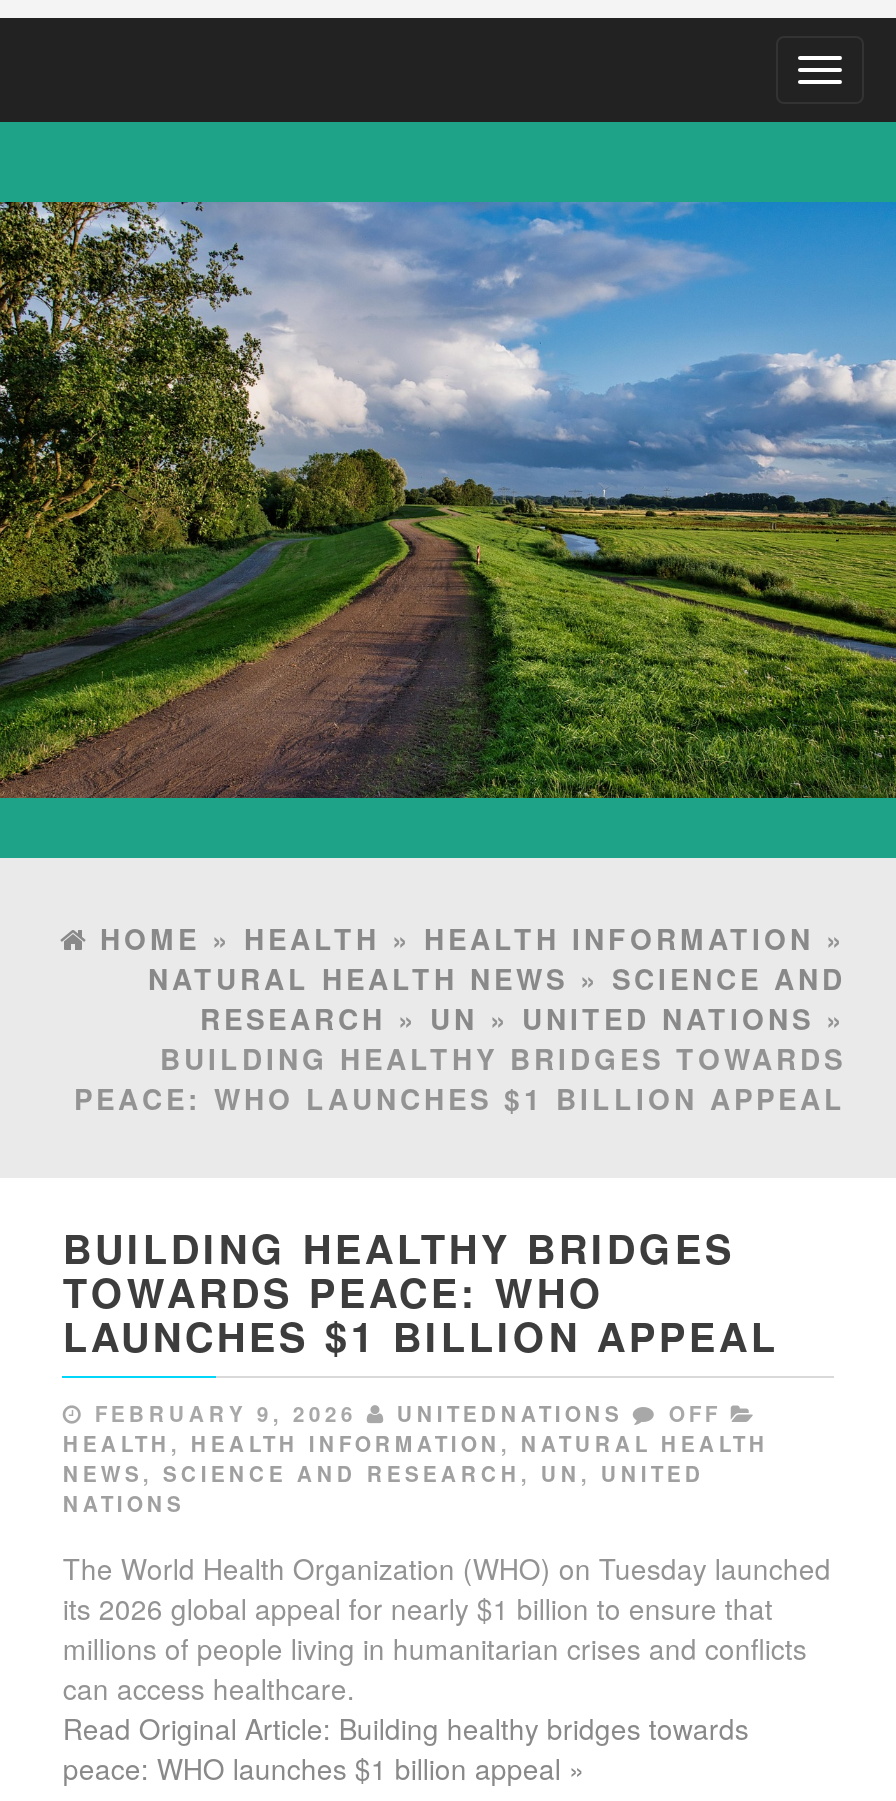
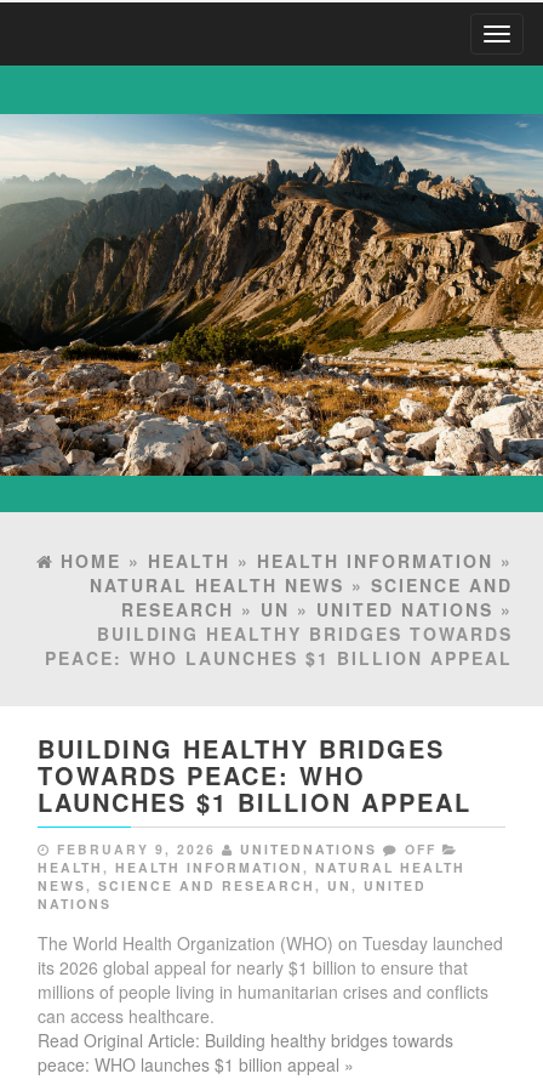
[6,200,890,800] [image] -> [4,113,539,477] [image]

